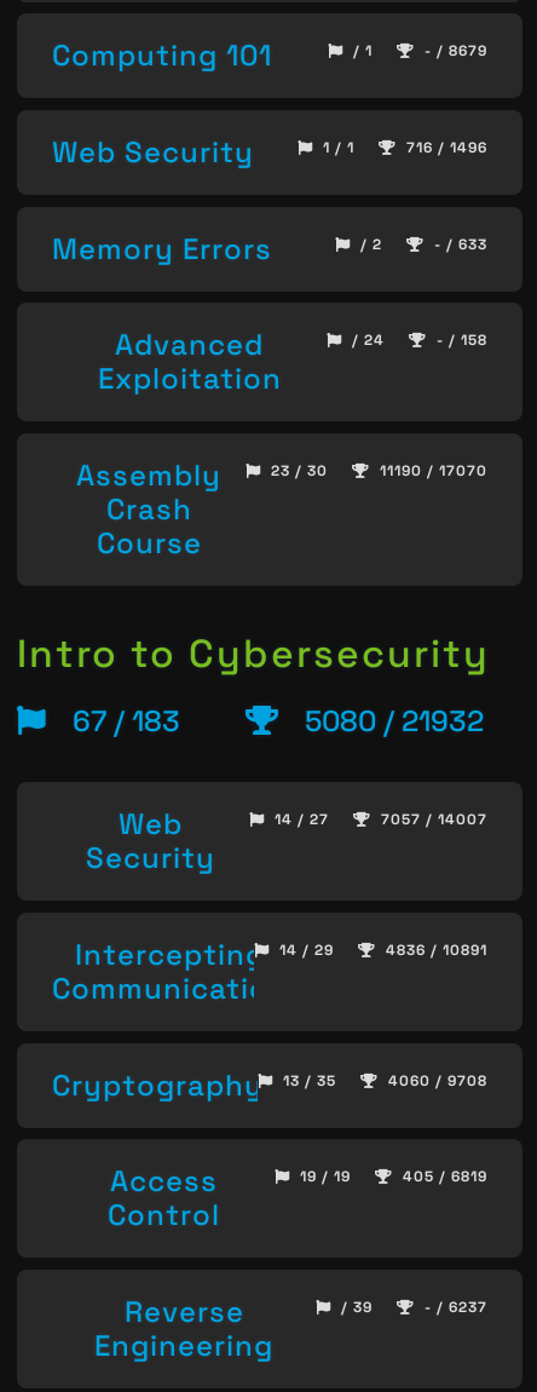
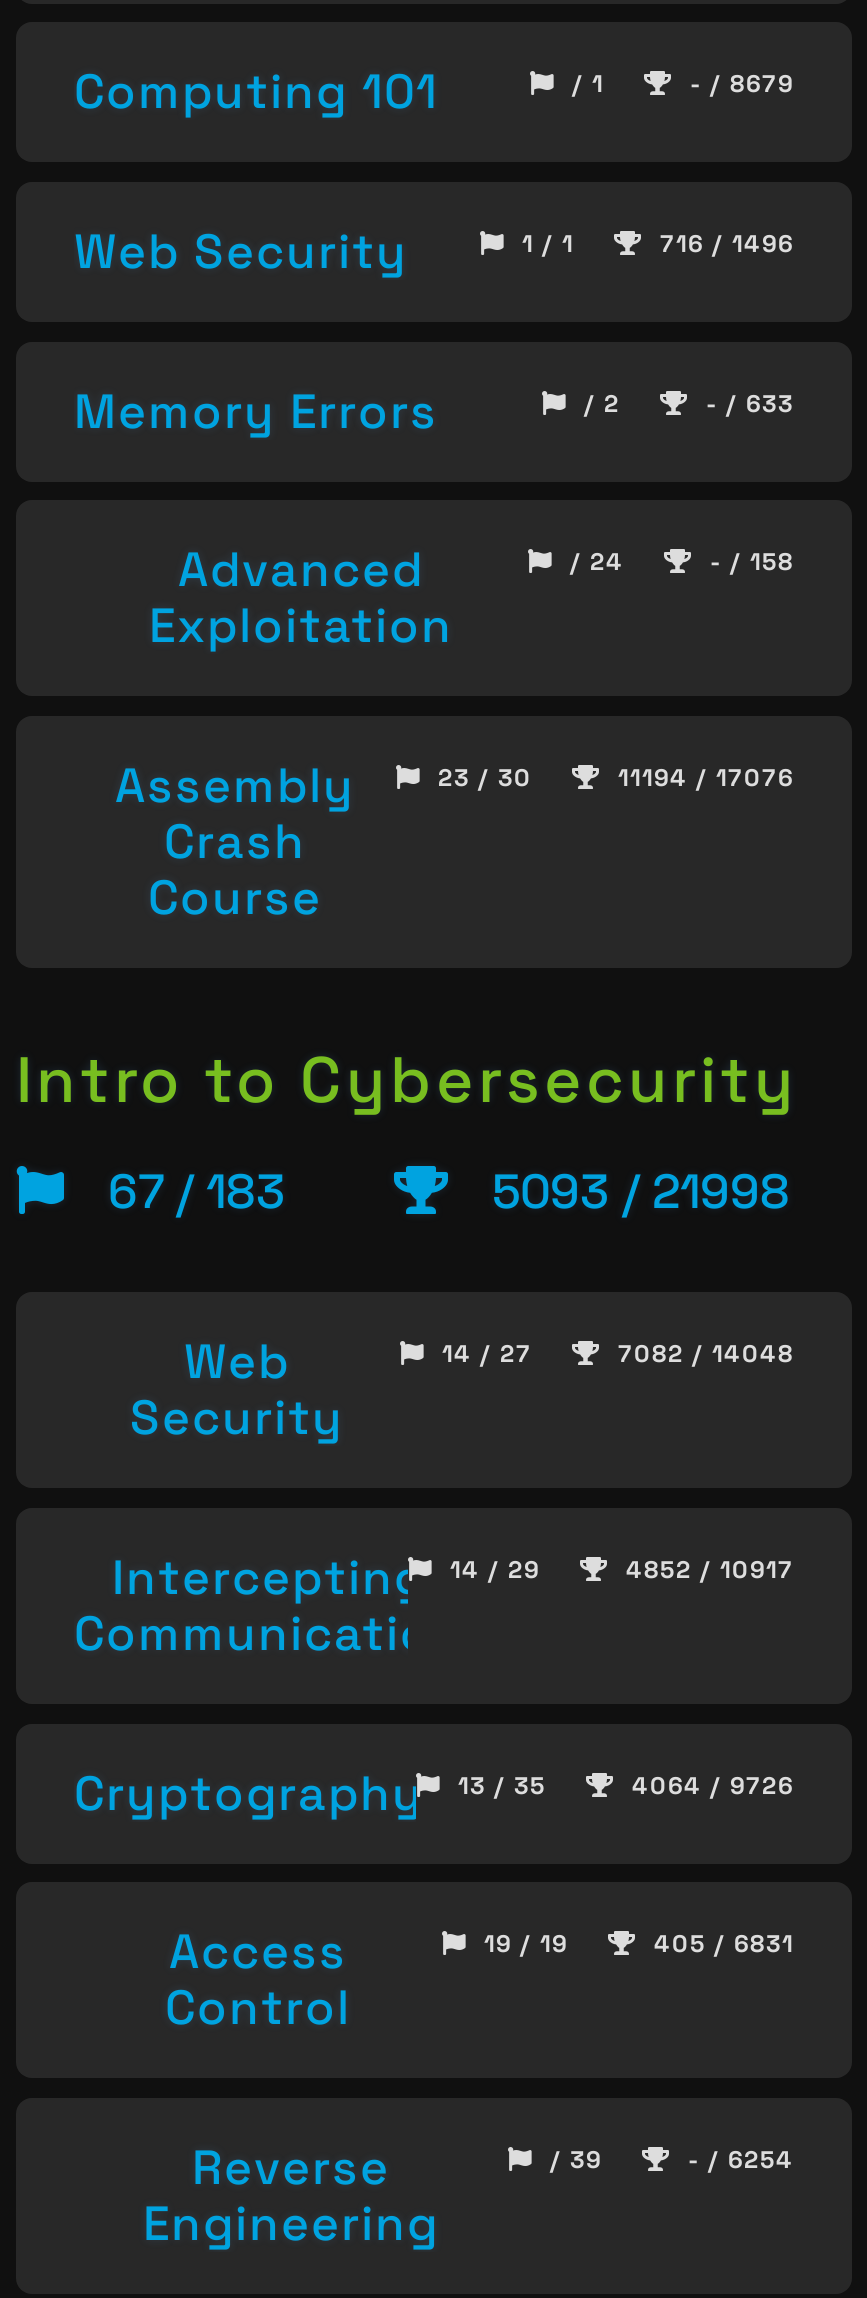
[380,461,487,480] 11190 / 17070 -> [618,762,794,794] 11194 / 17076
[298,702,484,740] 5080 / 21932 -> [480,1161,790,1223] 5093 / 21998
[381,810,487,830] 7057 / 14007 -> [618,1339,794,1371] 7082 / 14048
[386,940,487,960] 4836 / 10891 -> [626,1554,794,1586] 4852 / 10917
[388,1071,487,1090] 4060 / 9708 -> [632,1769,794,1801] 4064 / 9726
[403,1167,487,1186] 405 / 6819 -> [654,1928,794,1960] 405 / 6831
[425,1297,487,1317] - / 6237 -> [688,2143,794,2175] - / 6254

